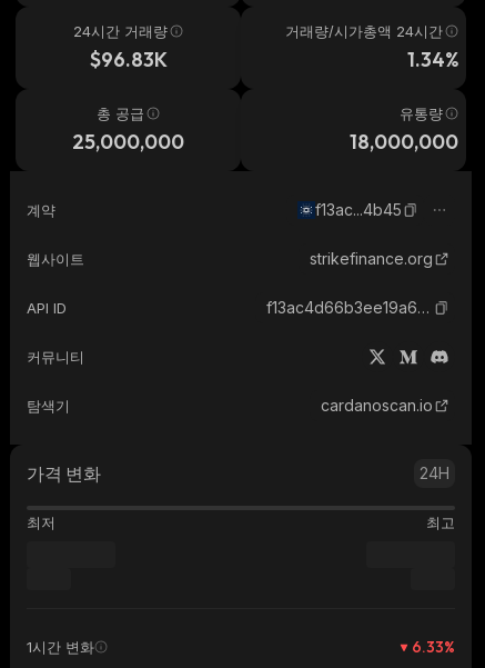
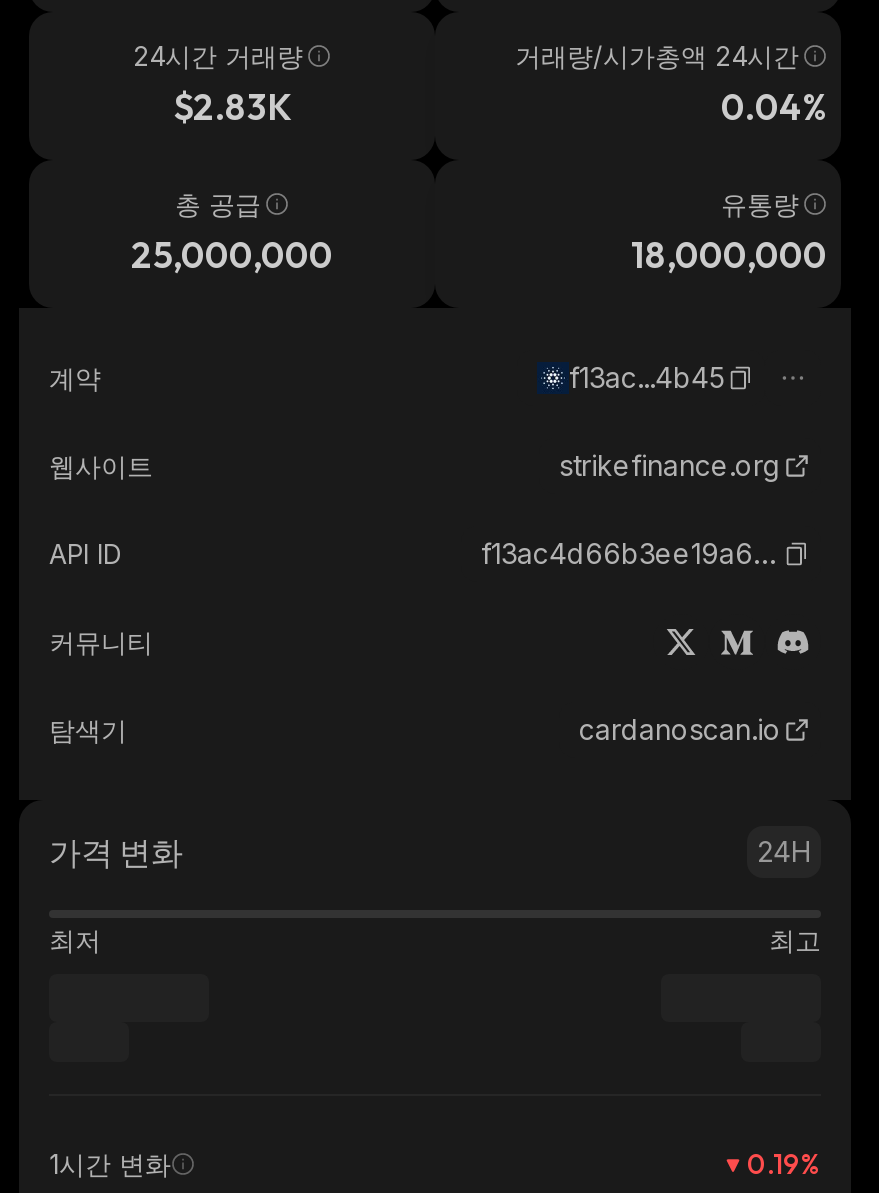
[89,47,167,72] $96.83K -> [173,84,291,130] $2.83K
[407,47,458,72] 1.34% -> [721,84,827,130] 0.04%
[412,637,455,657] 6.33% -> [747,1146,821,1182] 0.19%

